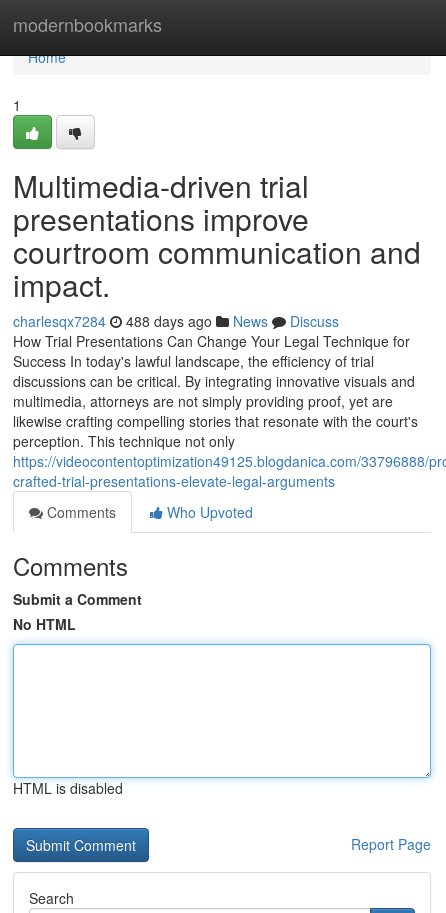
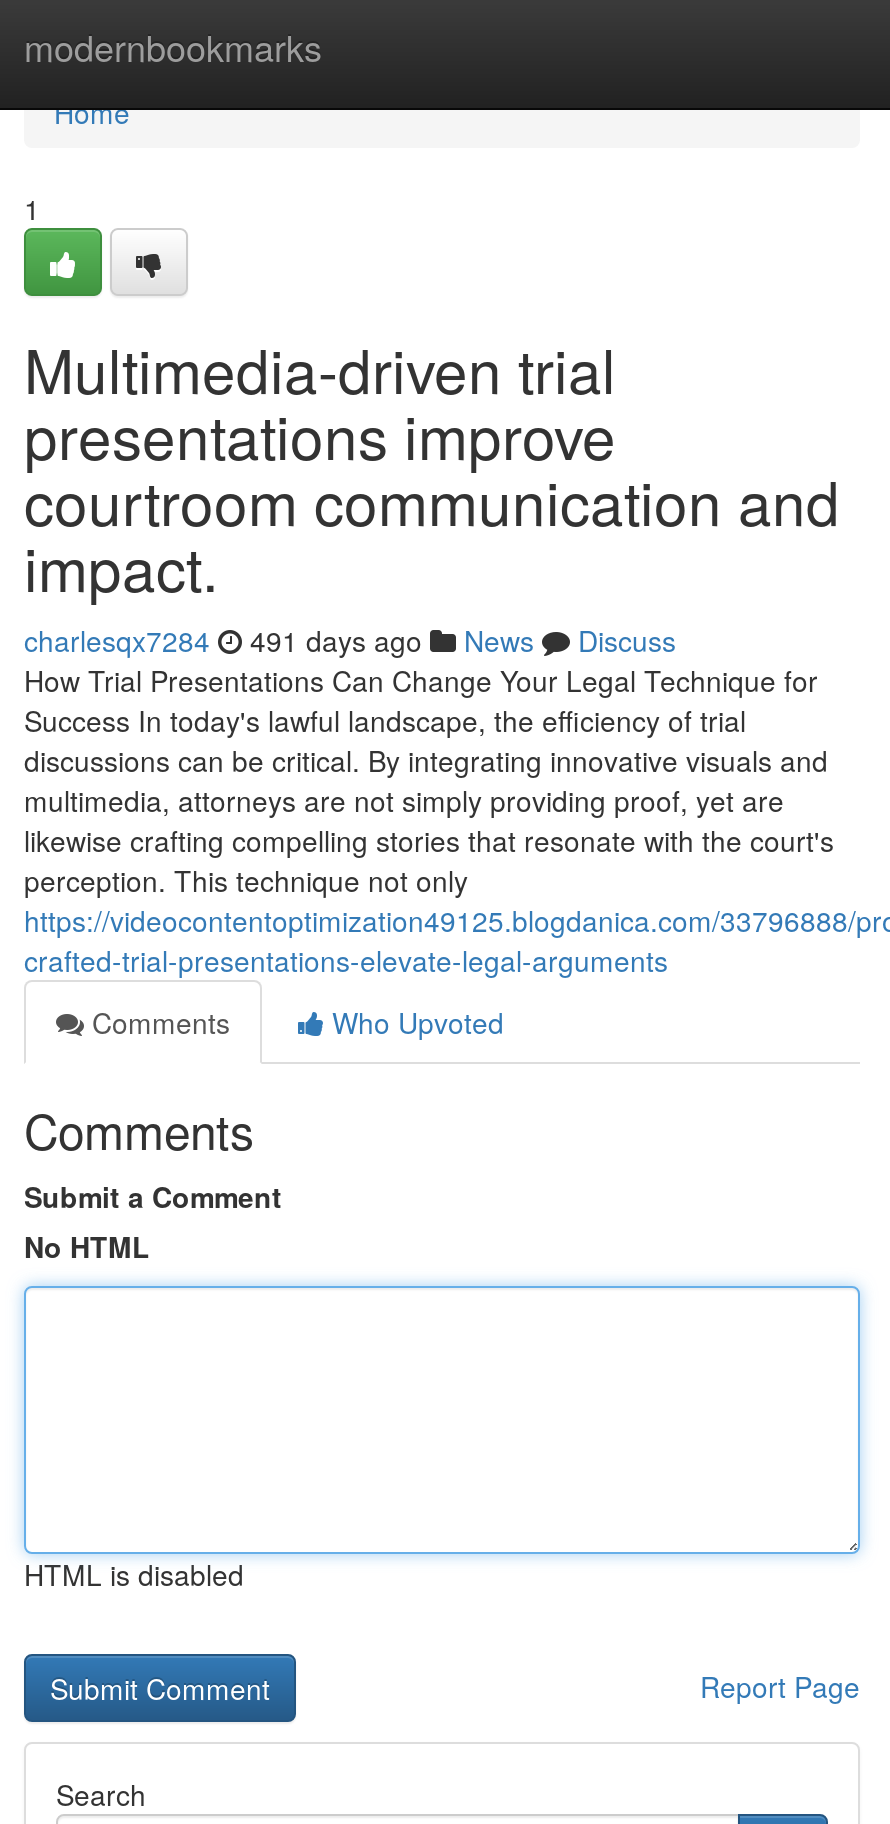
[13,311,339,331] charlesqx7284 488 days ago News Discuss -> [24,620,676,660] charlesqx7284 491 days ago News Discuss

